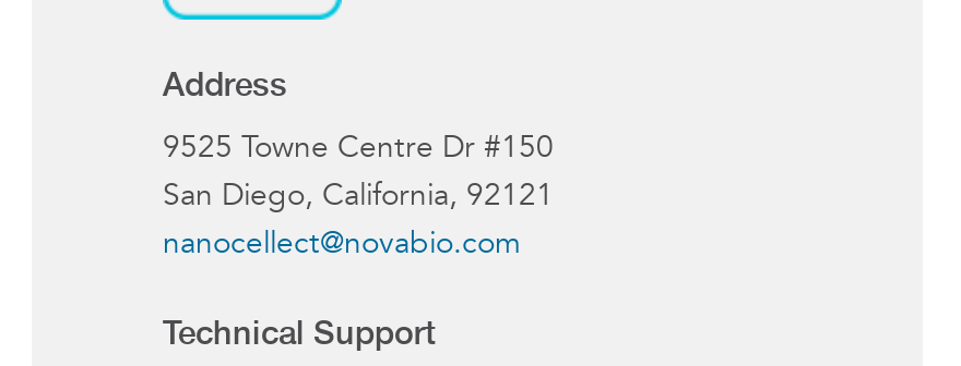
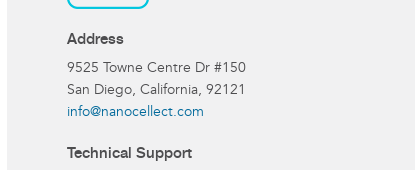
[163,224,521,261] nanocellect@novabio.com -> [67,103,204,120] info@nanocellect.com

